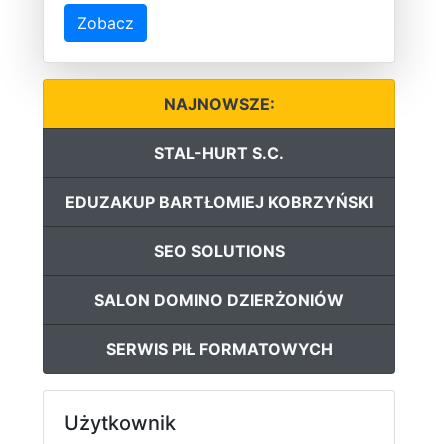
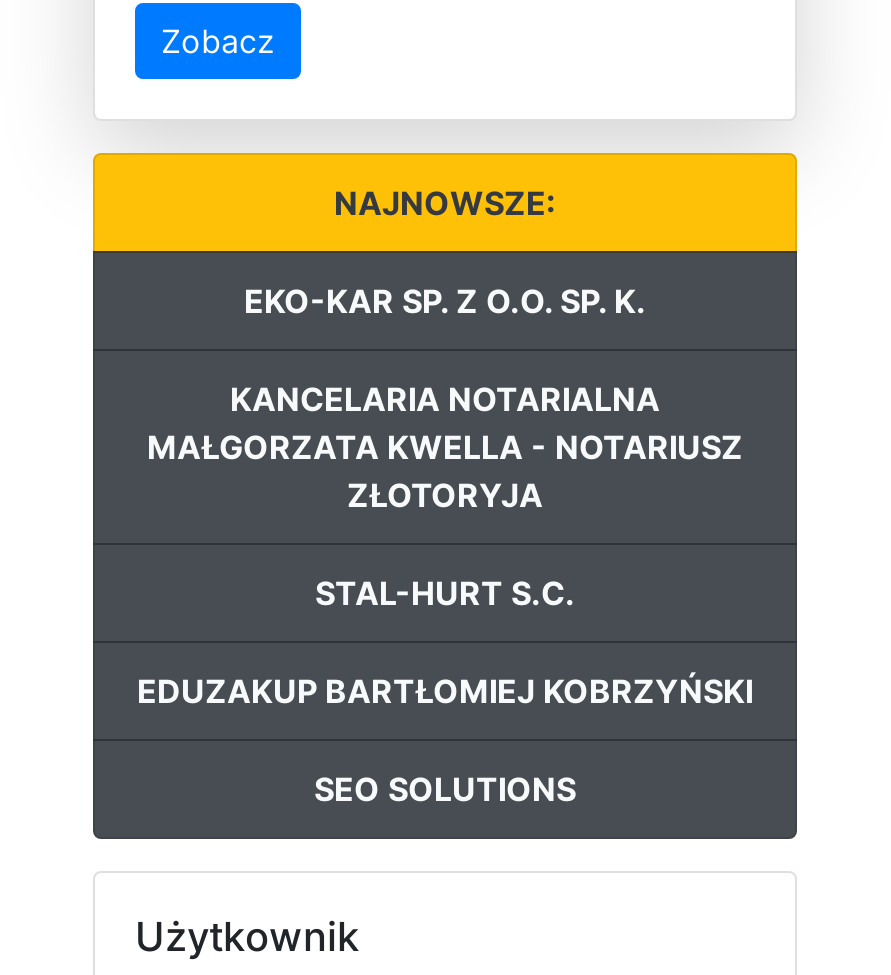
none -> [147,281,743,515] EKO-KAR SP. Z O.O. SP. K. | KANCELARIA NOTARIALNA | MAŁGORZATA KWELLA - NOTARIUSZ | ZŁOTORYJA
moved [65,143,373,261] -> [137,573,753,809]: STAL-HURT S.C. | EDUZAKUP BARTŁOMIEJ KOBRZYŃSKI | SEO SOLUTIONS
[94,290,344,359] SALON DOMINO DZIERŻONIÓW | SERWIS PIŁ FORMATOWYCH -> none

